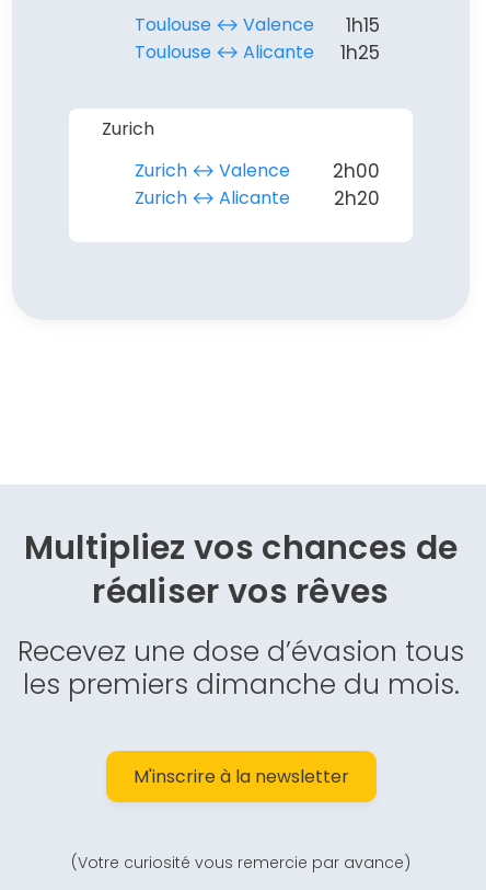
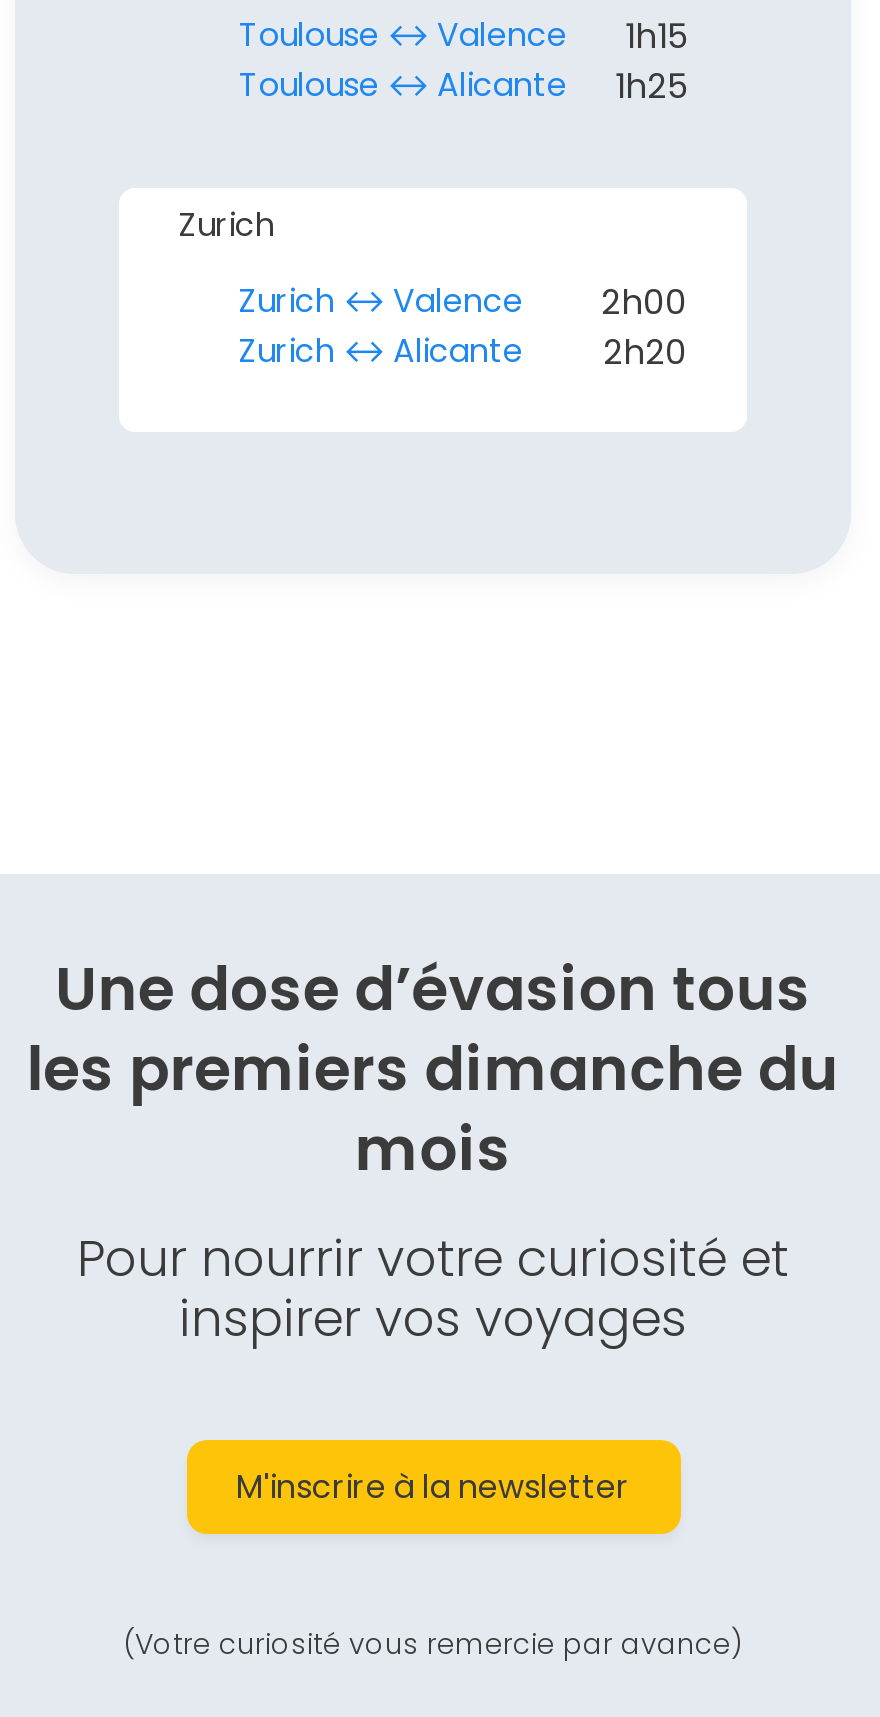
[18,524,464,703] Multipliez vos chances de | réaliser vos rêves | Recevez une dose d’évasion tous | les premiers dimanche du mois. -> [27,947,839,1353] Une dose d’évasion tous | les premiers dimanche du | mois | Pour nourrir votre curiosité et | inspirer vos voyages

